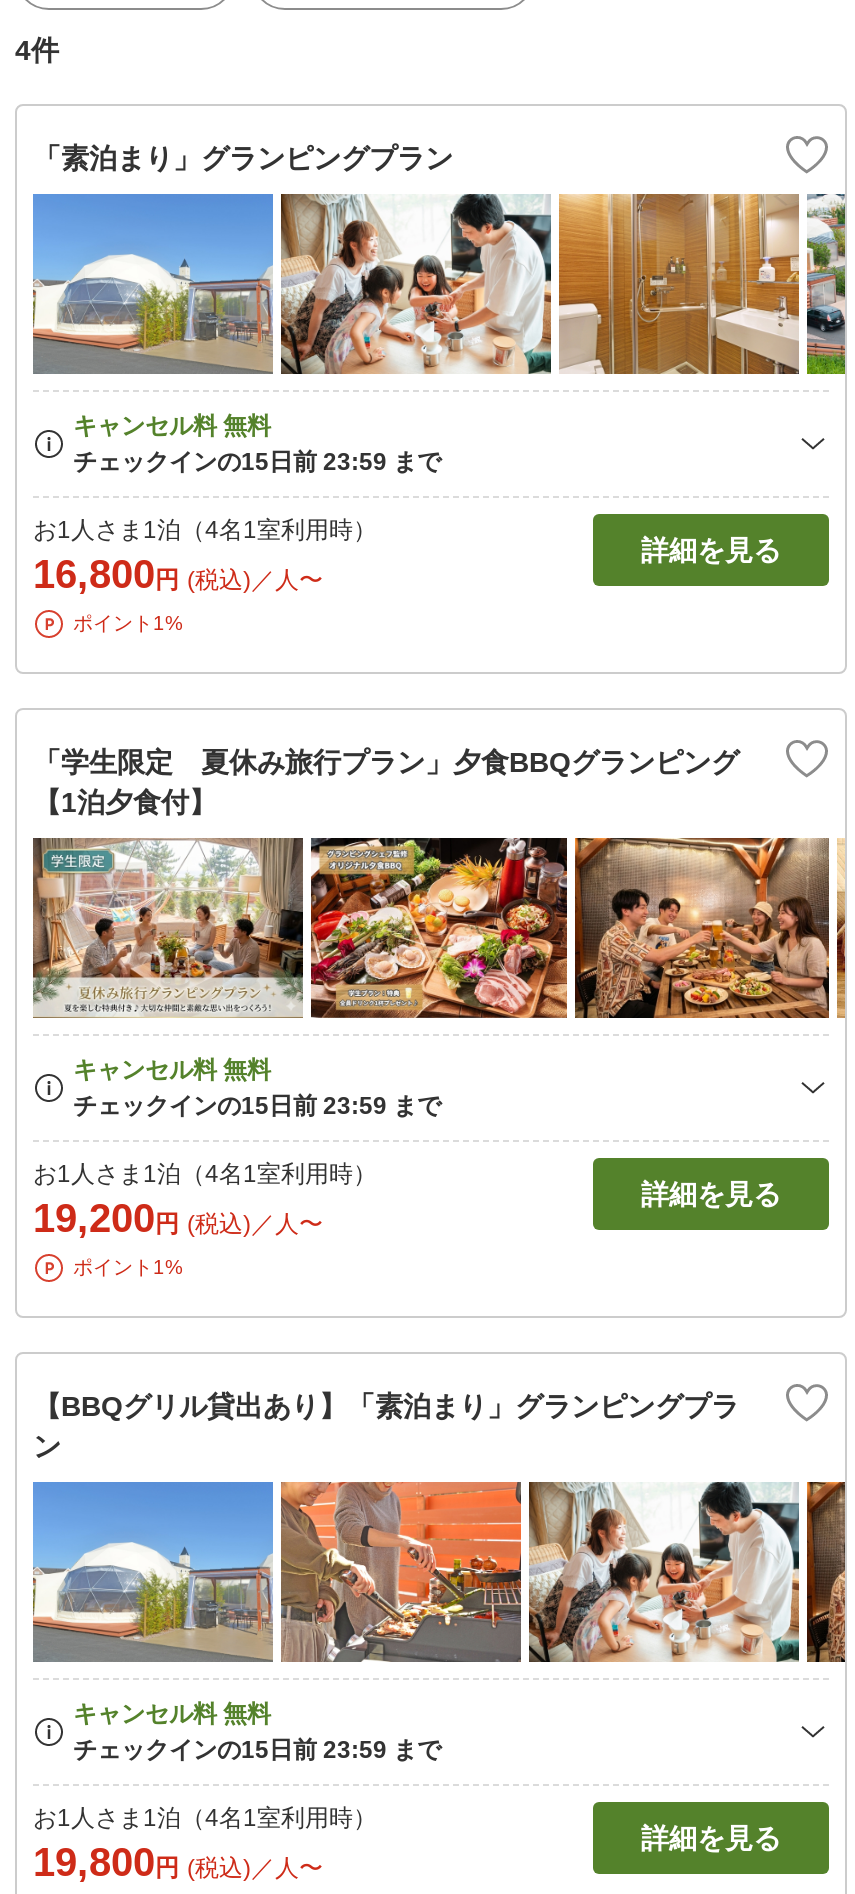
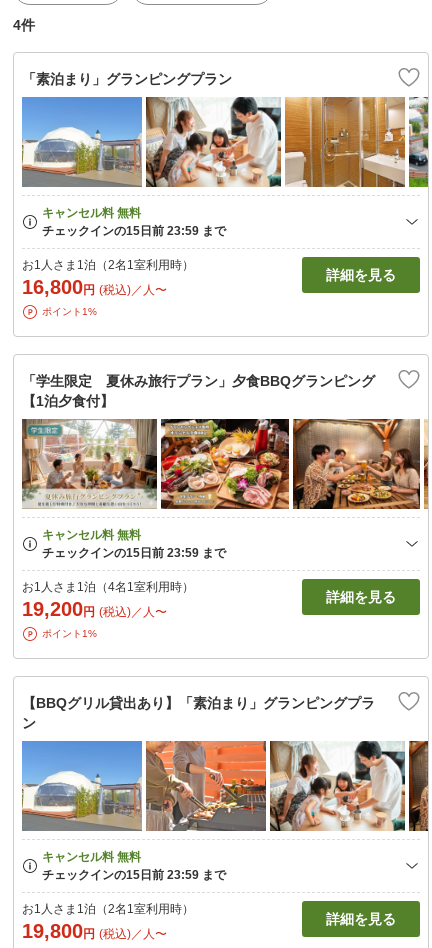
[33,516,377,544] お1人さま1泊（4名1室利用時） -> [22,258,194,272] お1人さま1泊（2名1室利用時）
[33,1804,377,1832] お1人さま1泊（4名1室利用時） -> [22,902,194,916] お1人さま1泊（2名1室利用時）

